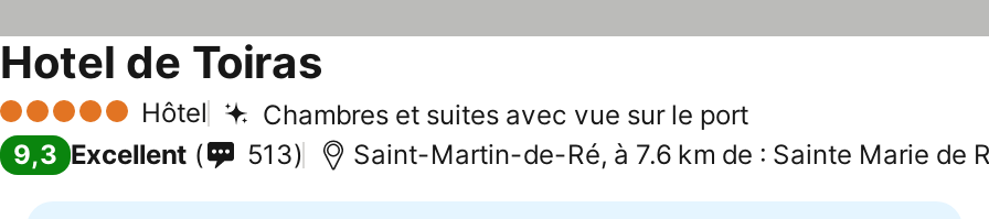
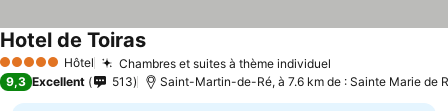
[263,97,748,130] Chambres et suites avec vue sur le port -> [119,55,331,70] Chambres et suites à thème individuel

